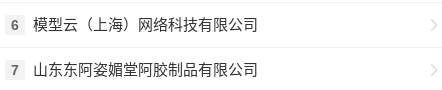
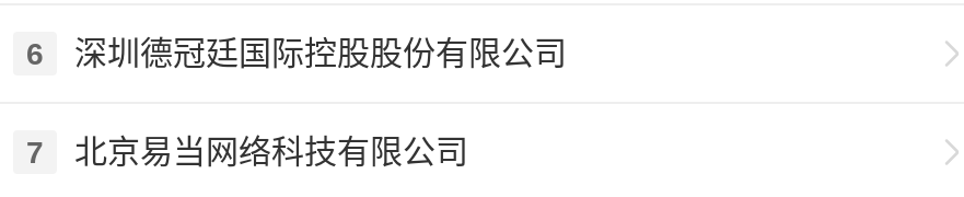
[33,16,258,33] 模型云（上海）网络科技有限公司 -> [74,34,567,71] 深圳德冠廷国际控股股份有限公司
[33,61,258,78] 山东东阿姿媚堂阿胶制品有限公司 -> [74,133,468,170] 北京易当网络科技有限公司

